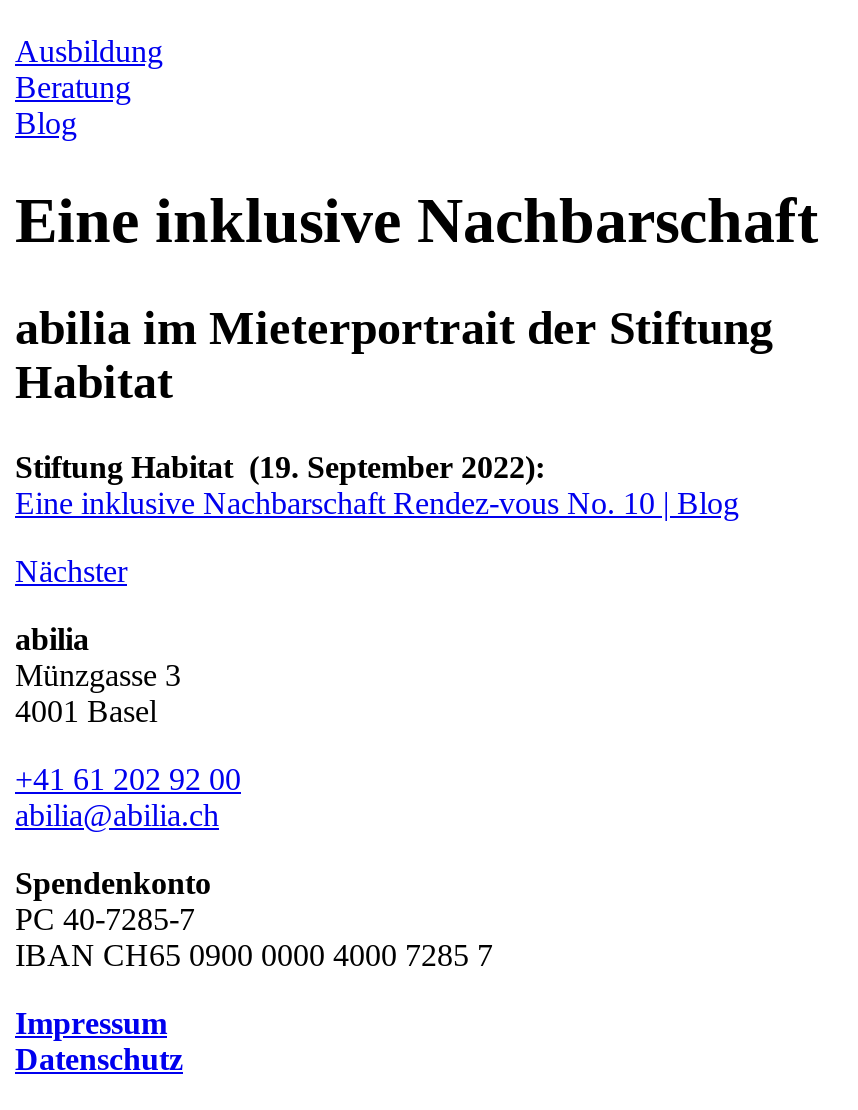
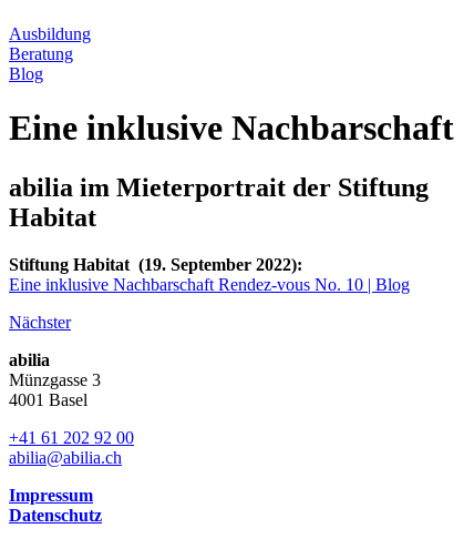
[15,866,493,972] Spendenkonto | PC 40-7285-7 | IBAN CH65 0900 0000 4000 7285 7 -> none

